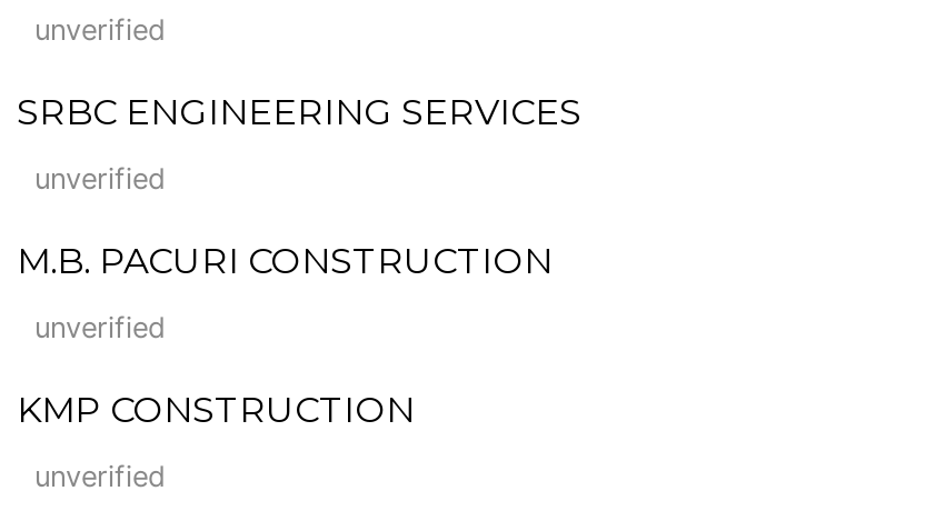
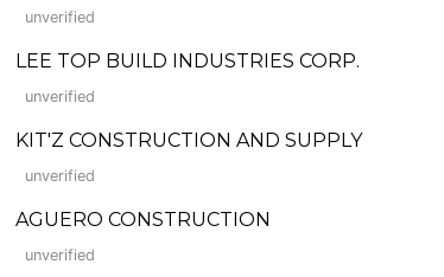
[17,91,581,133] SRBC ENGINEERING SERVICES -> [15,49,360,72] LEE TOP BUILD INDUSTRIES CORP.
[17,240,553,282] M.B. PACURI CONSTRUCTION -> [15,129,362,151] KIT'Z CONSTRUCTION AND SUPPLY
[17,388,415,431] KMP CONSTRUCTION -> [15,208,271,231] AGUERO CONSTRUCTION

